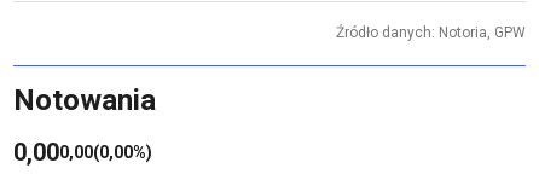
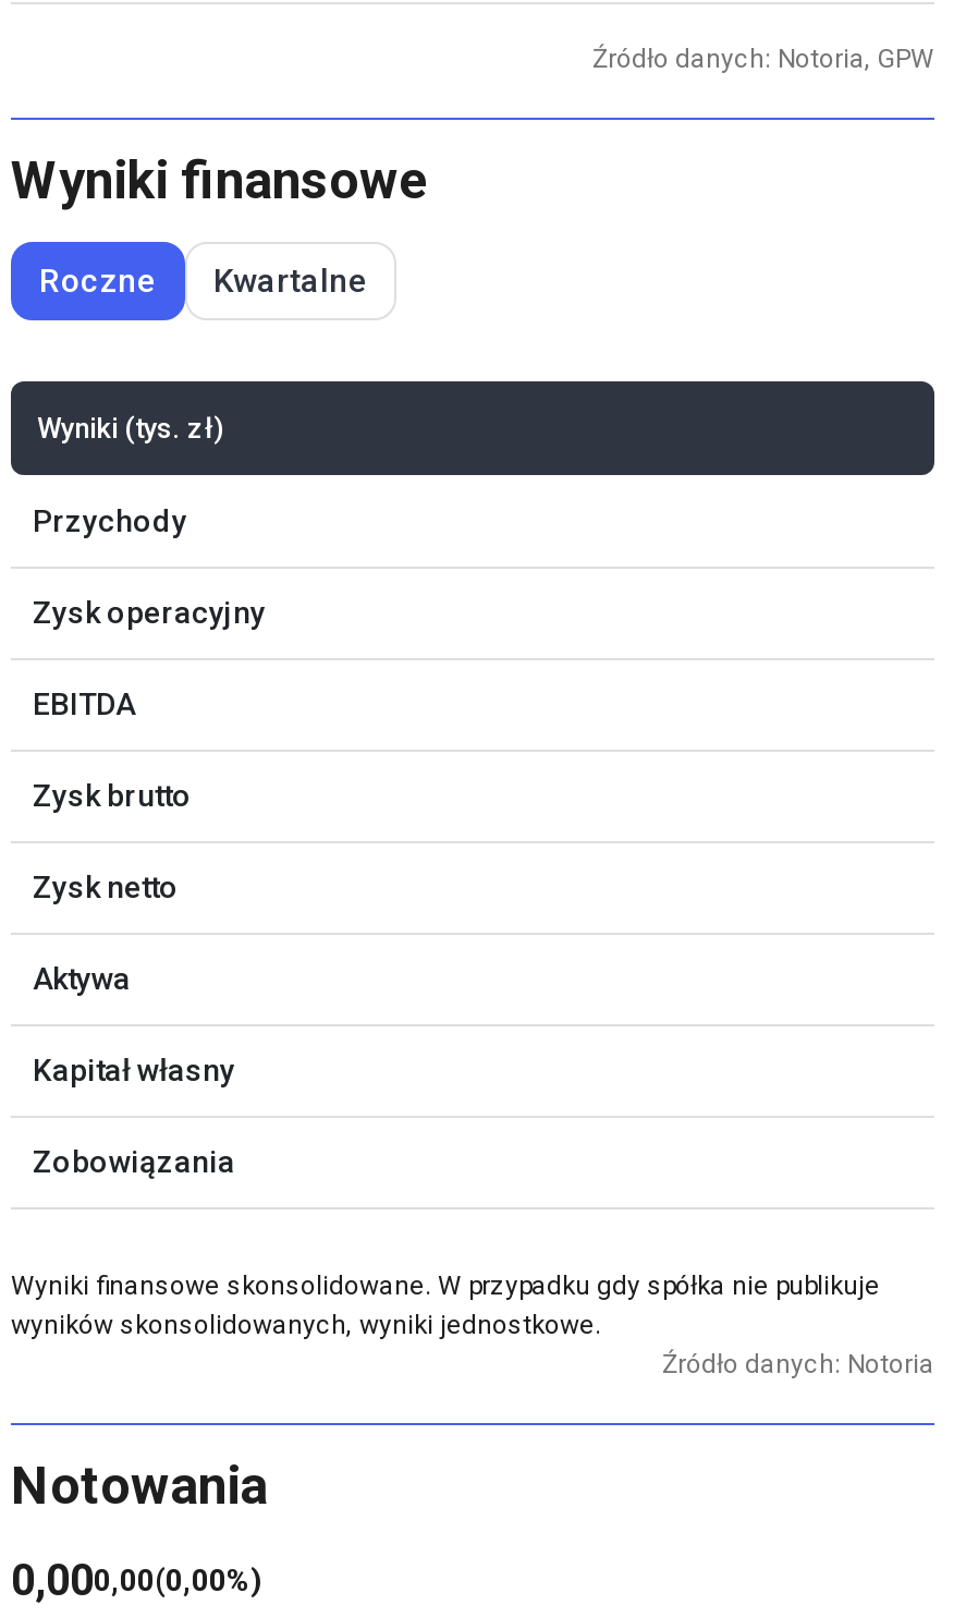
none -> [11,150,427,301] Wyniki finansowe | Roczne | Kwartalne
none -> [11,1270,934,1379] Wyniki finansowe skonsolidowane. W przypadku gdy spółka nie publikuje | wyników skonsolidowanych, wyniki jednostkowe. | Źródło danych: Notoria
none -> [33,412,266,1179] Wyniki (tys. zł) | Przychody | Zysk operacyjny | EBITDA | Zysk brutto | Zysk netto | Aktywa | Kapitał własny | Zobowiązania

